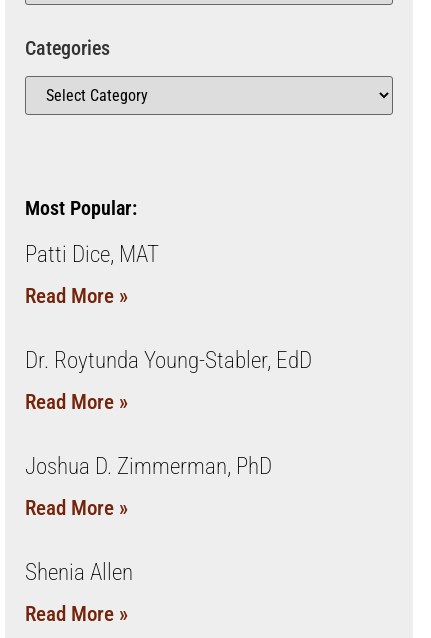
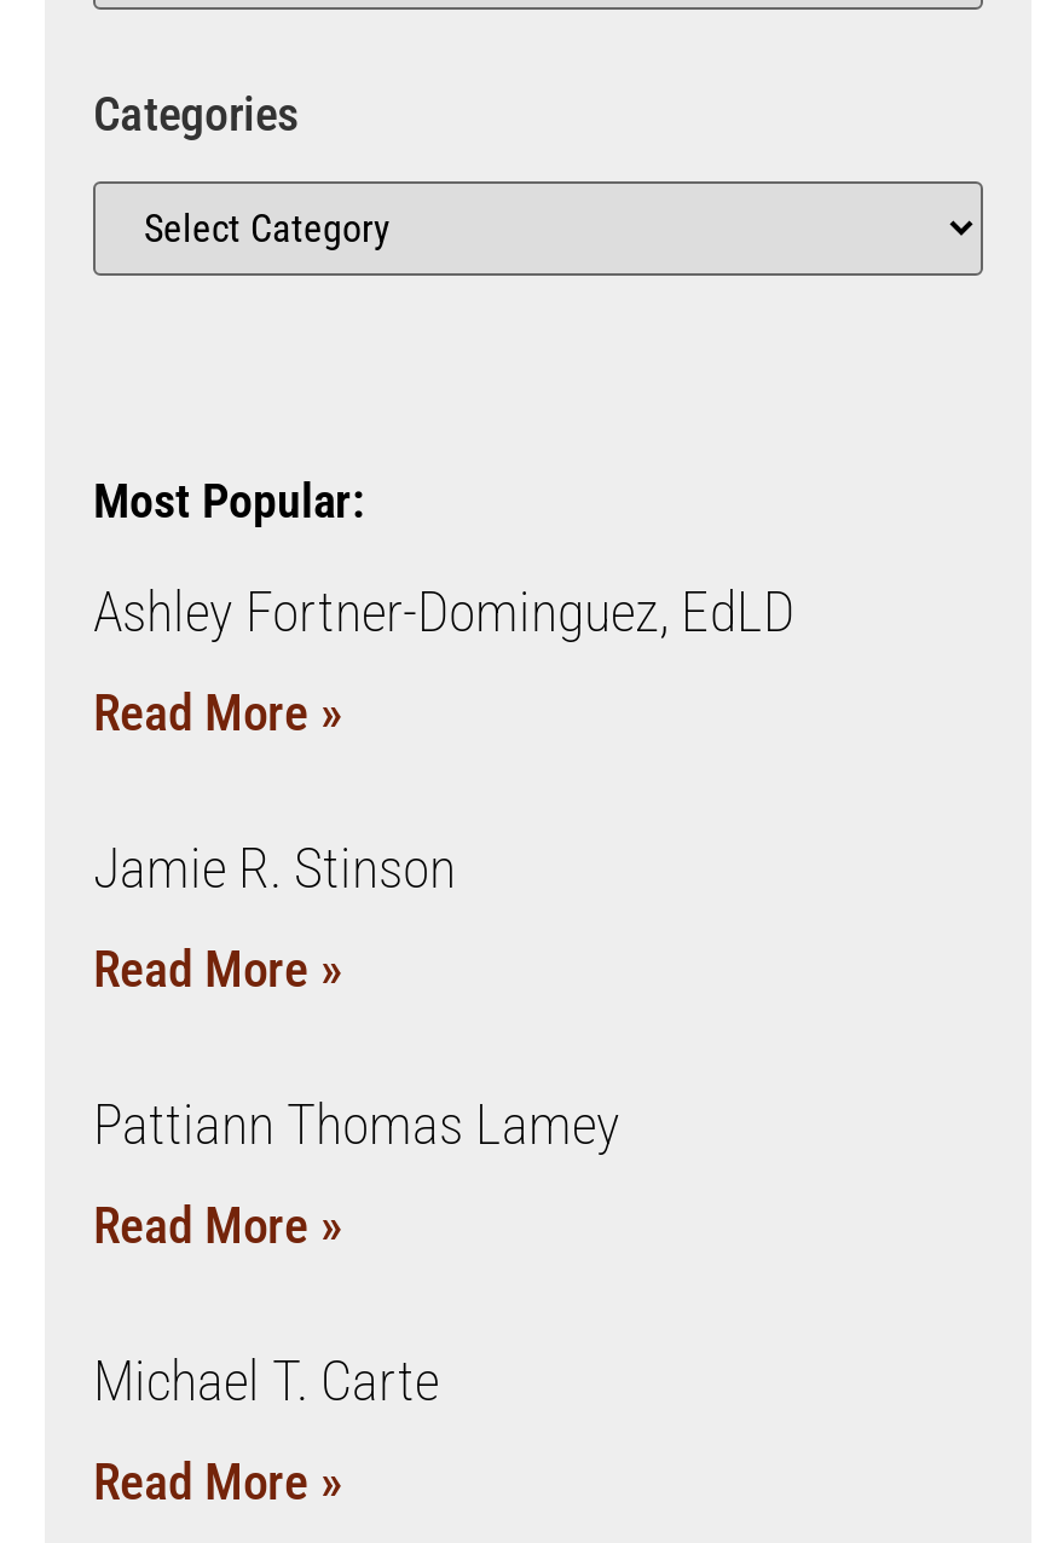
[25,240,159,267] Patti Dice, MAT -> [93,579,794,645] Ashley Fortner-Dominguez, EdLD
[25,346,312,373] Dr. Roytunda Young-Stabler, EdD -> [93,836,456,901] Jamie R. Stinson
[25,452,272,479] Joshua D. Zimmerman, PhD -> [93,1092,620,1157] Pattiann Thomas Lamey
[25,558,133,585] Shenia Allen -> [93,1348,439,1414] Michael T. Carte

